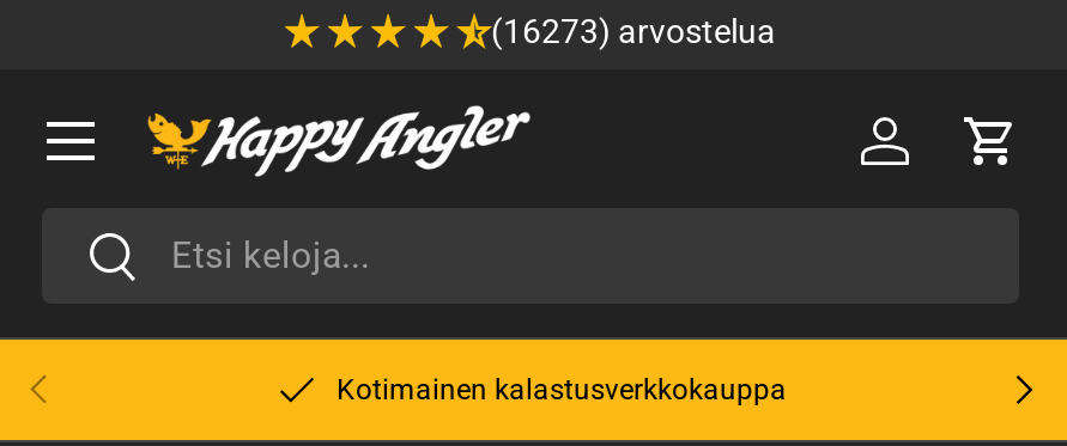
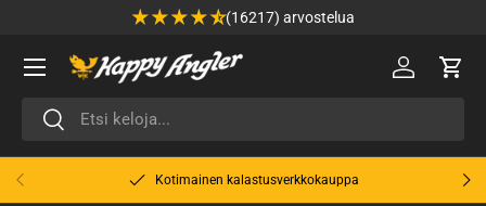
[491,12,776,50] (16273) arvostelua -> [225,9,354,26] (16217) arvostelua

